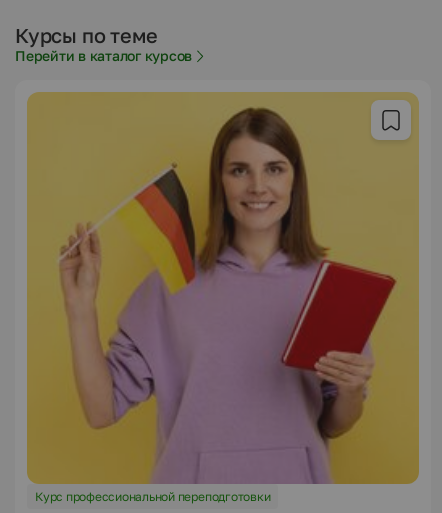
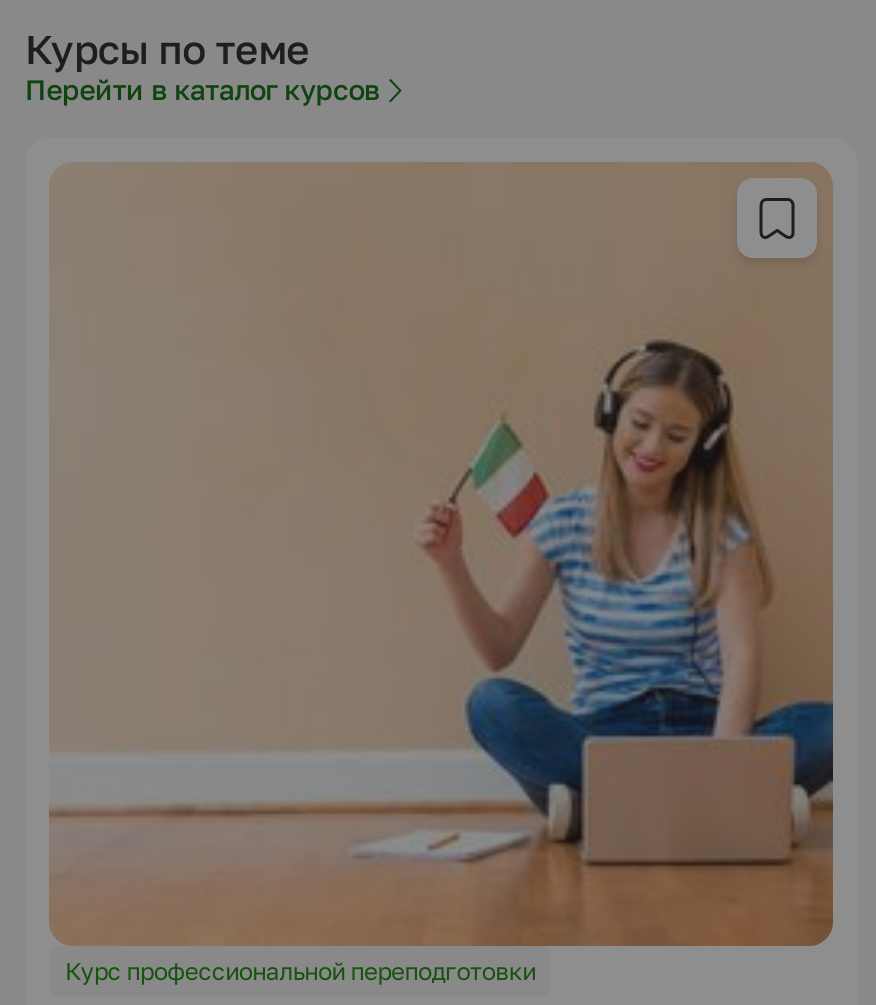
[26,92,420,484] [image] -> [49,164,835,948] [image]

